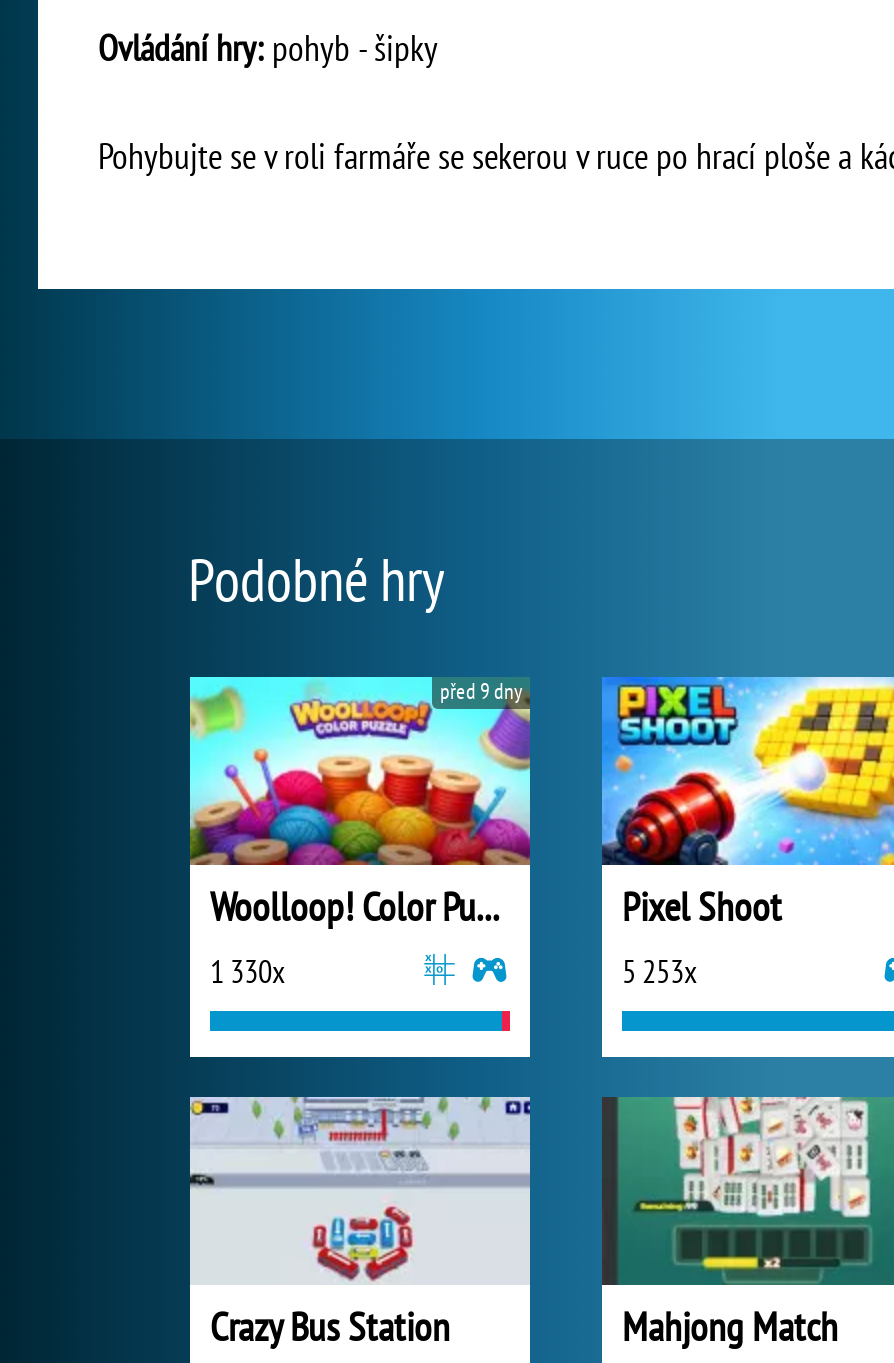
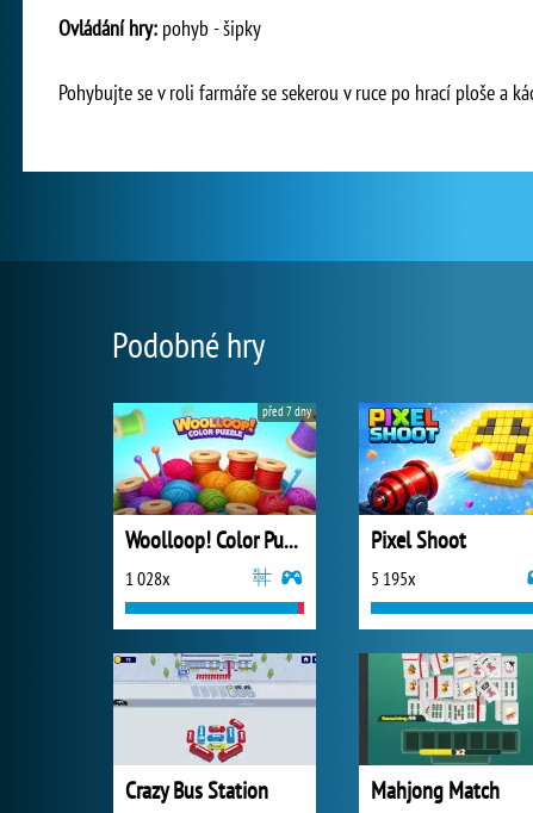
[440,677,522,705] před 9 dny -> [262,403,311,420] před 7 dny
[210,951,286,991] 1 330x -> [125,566,171,590] 1 028x
[622,951,698,991] 5 253x -> [371,566,416,590] 5 195x

